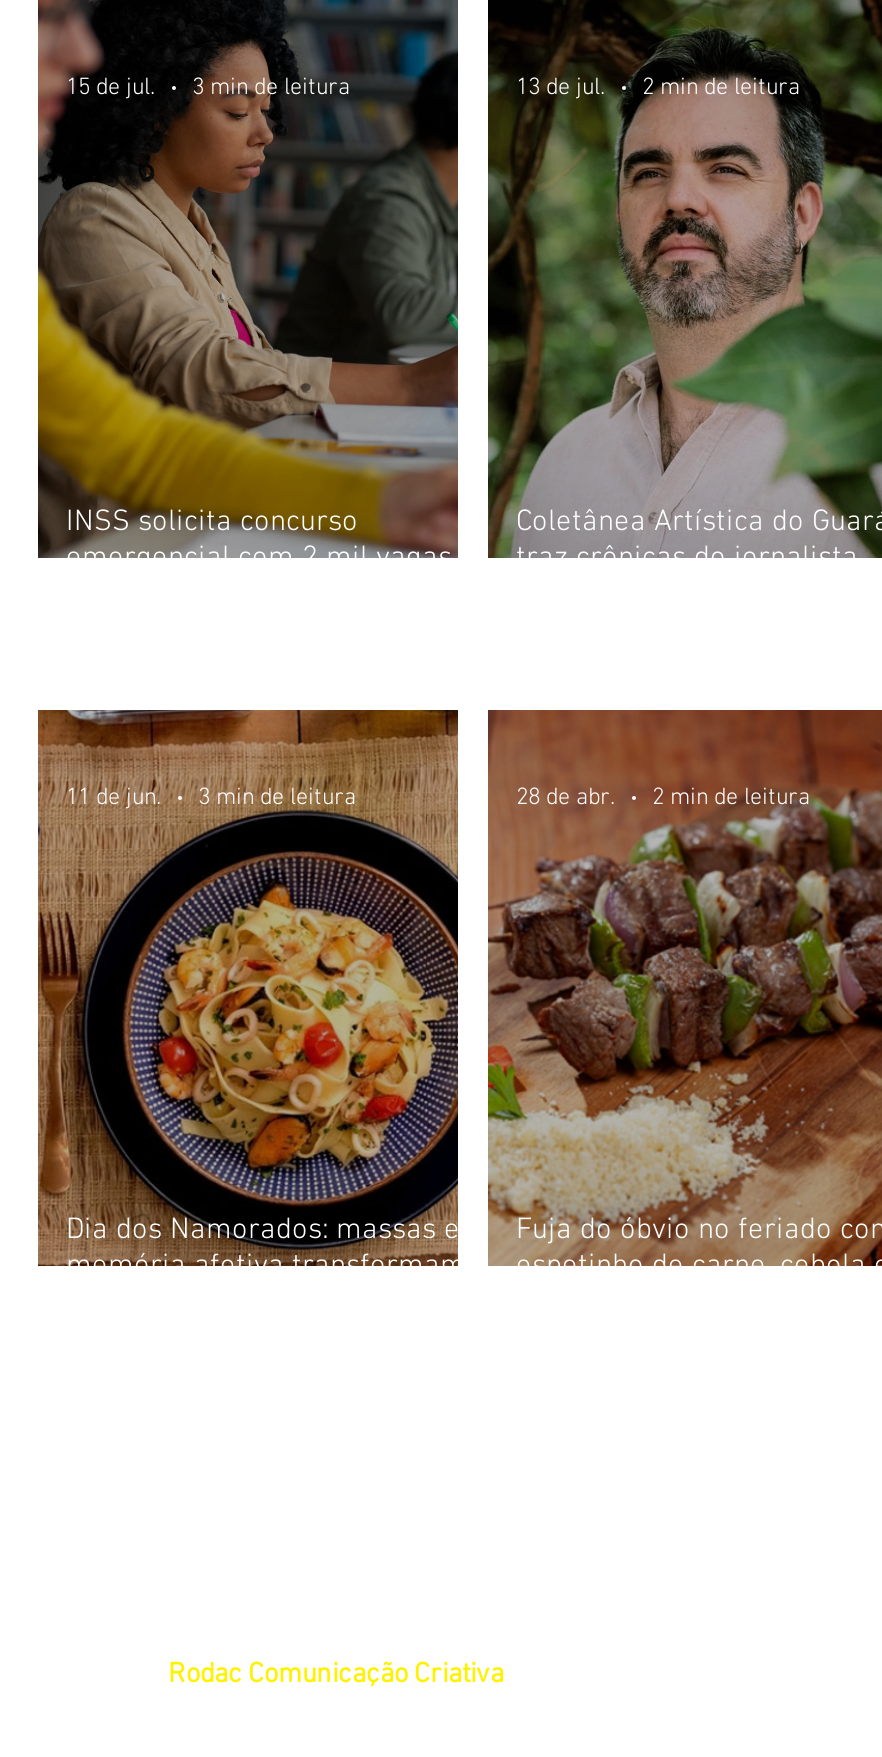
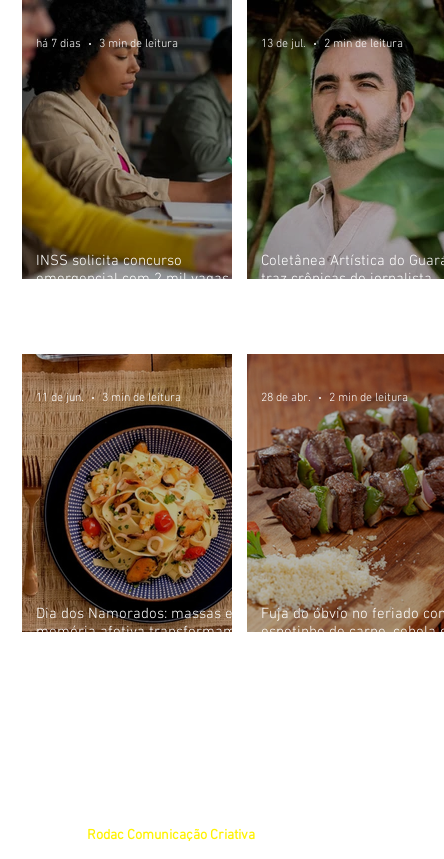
[66,74,350,102] 15 de jul. 3 min de leitura -> [36,37,178,51] há 7 dias 3 min de leitura

